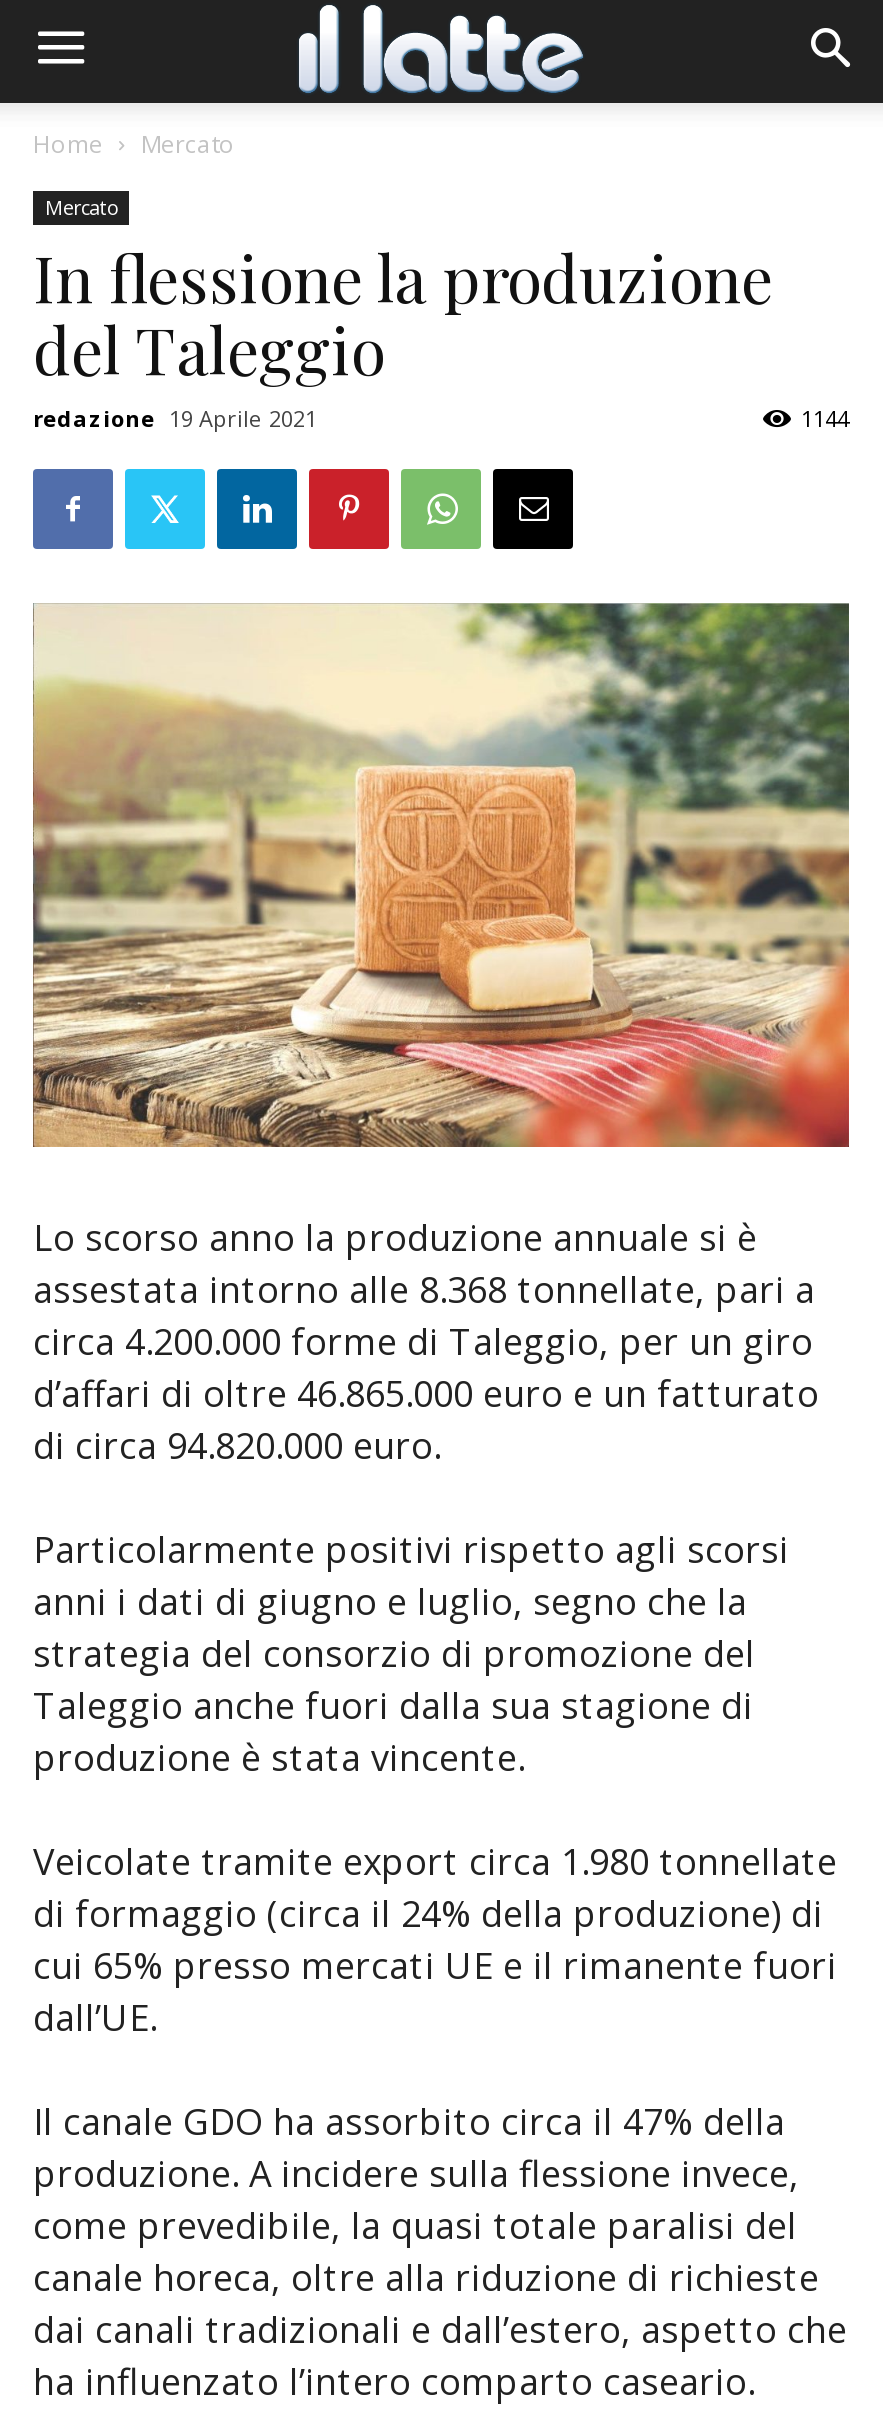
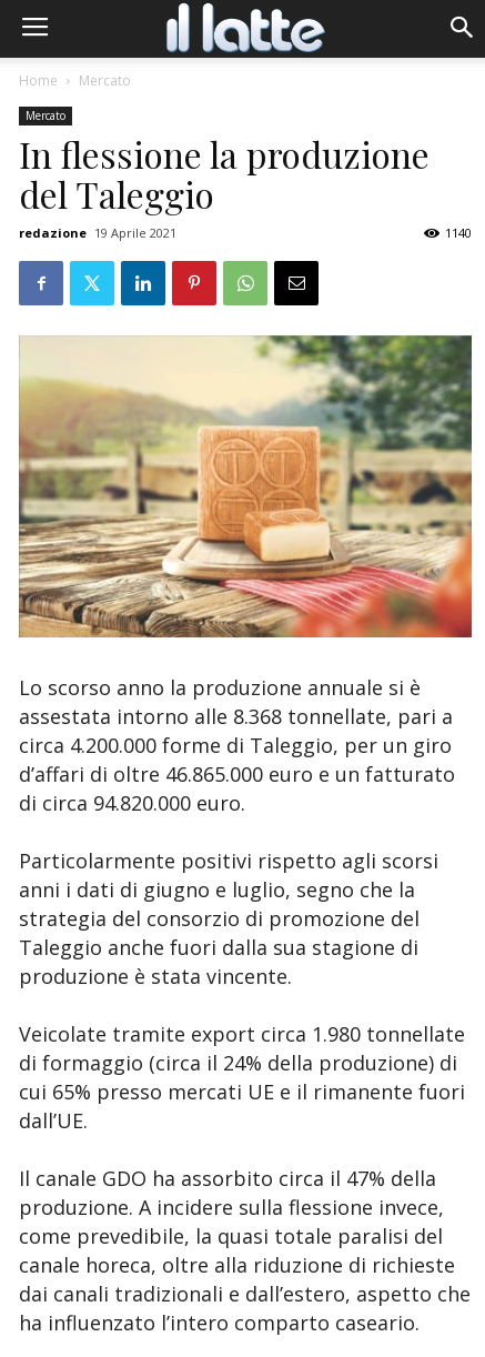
[801,403,849,433] 1144 -> [445,224,472,241] 1140

